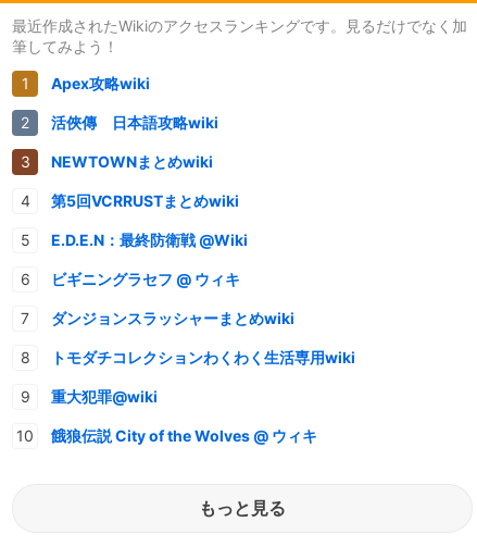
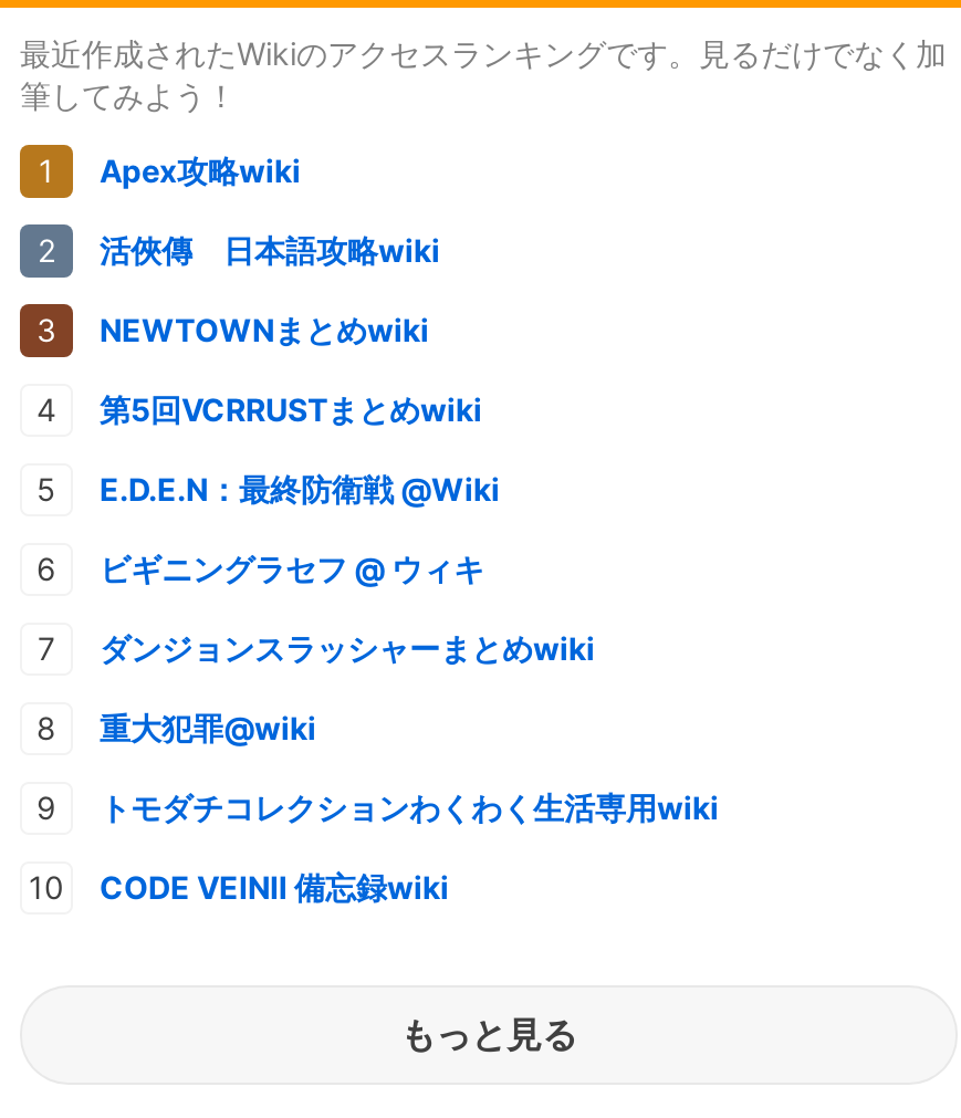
moved [51,348,355,366] -> [100,788,719,826]: トモダチコレクションわくわく生活専用wiki
moved [51,387,158,406] -> [100,709,316,746]: 重大犯罪@wiki
[51,426,317,445] 餓狼伝説 City of the Wolves @ ウィキ -> [100,868,449,905] CODE VEINⅡ 備忘録wiki

